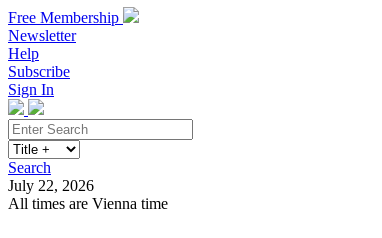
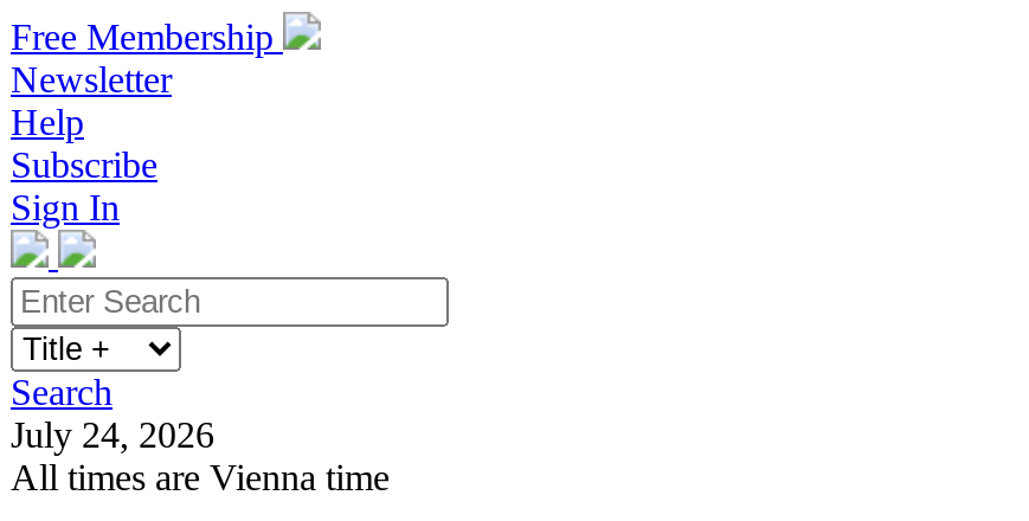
[8,177,94,194] July 22, 2026 -> [11,414,214,455] July 24, 2026

